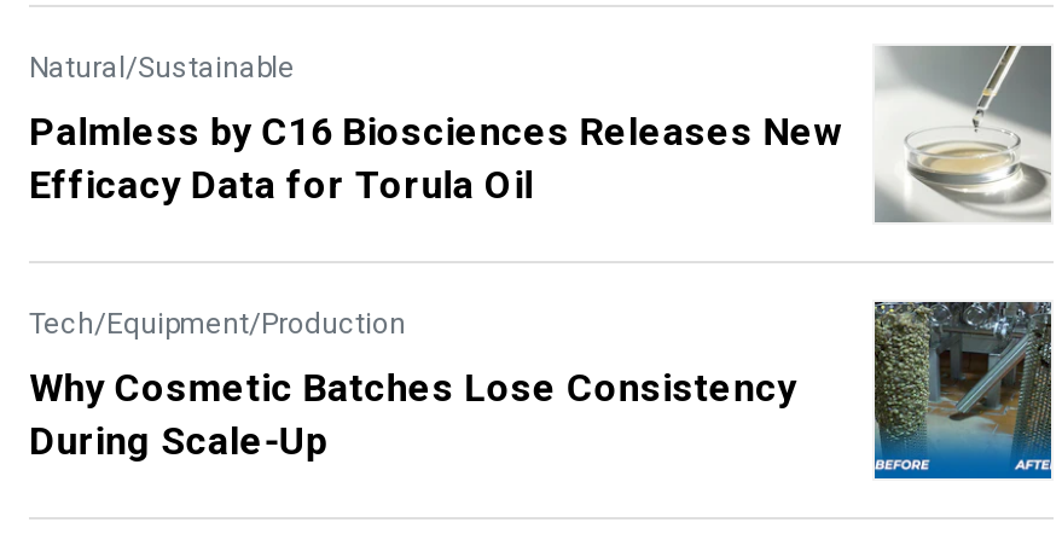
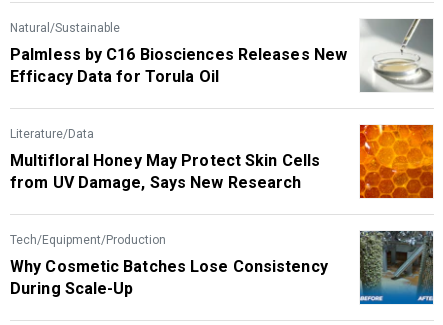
none -> [10,124,434,199] [image] | Literature/Data | Multifloral Honey May Protect Skin Cells | from UV Damage, Says New Research

